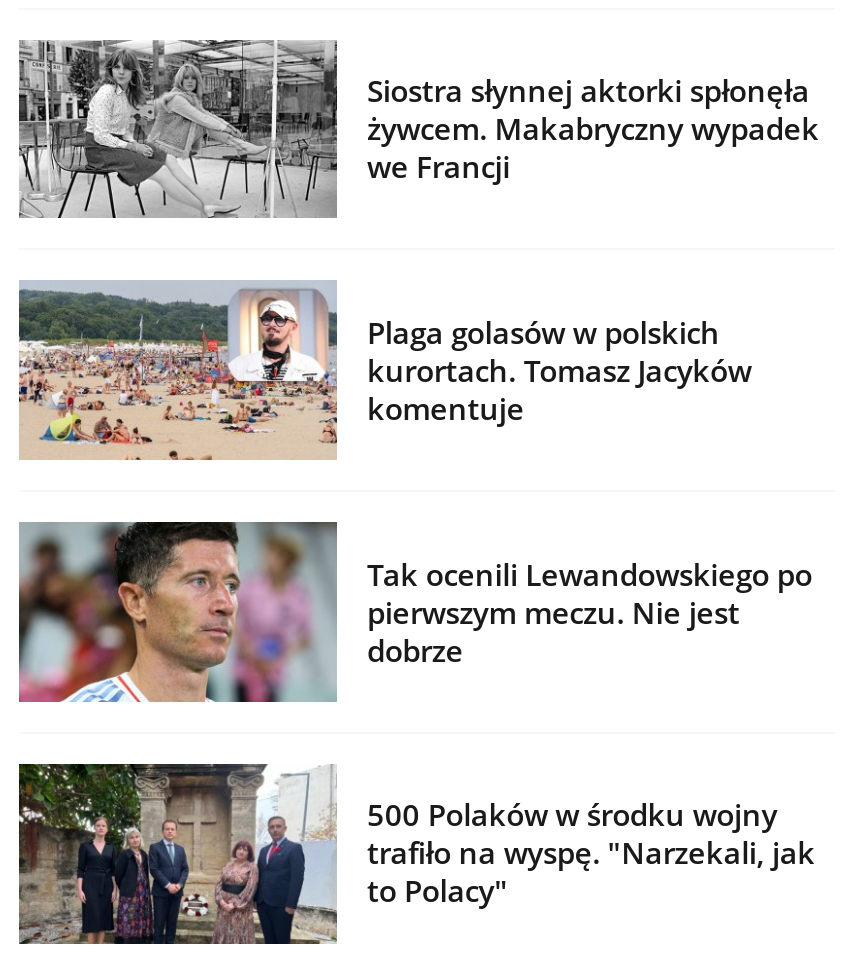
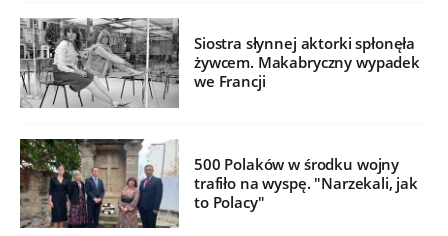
[17,280,751,462] [image] | Plaga golasów w polskich | kurortach. Tomasz Jacyków | komentuje -> none
[17,520,812,704] [image] | Tak ocenili Lewandowskiego po | pierwszym meczu. Nie jest | dobrze -> none

